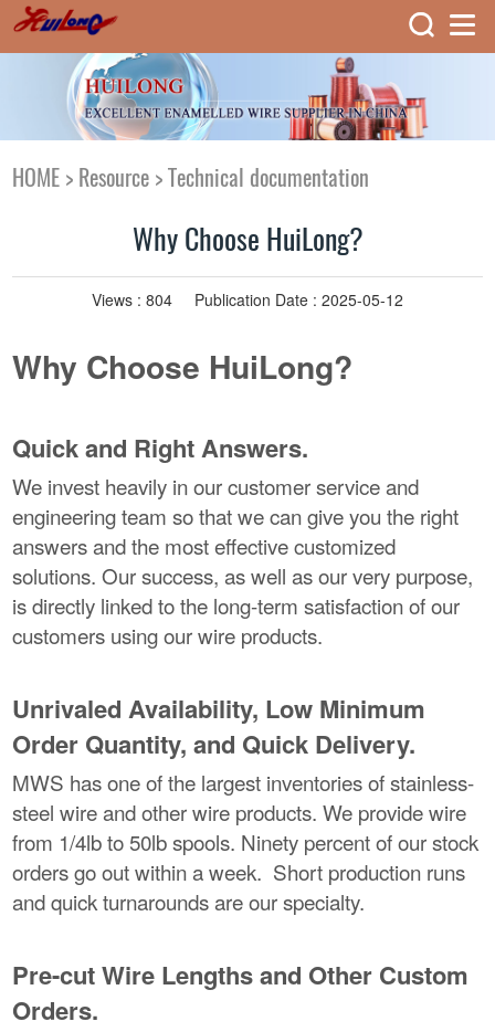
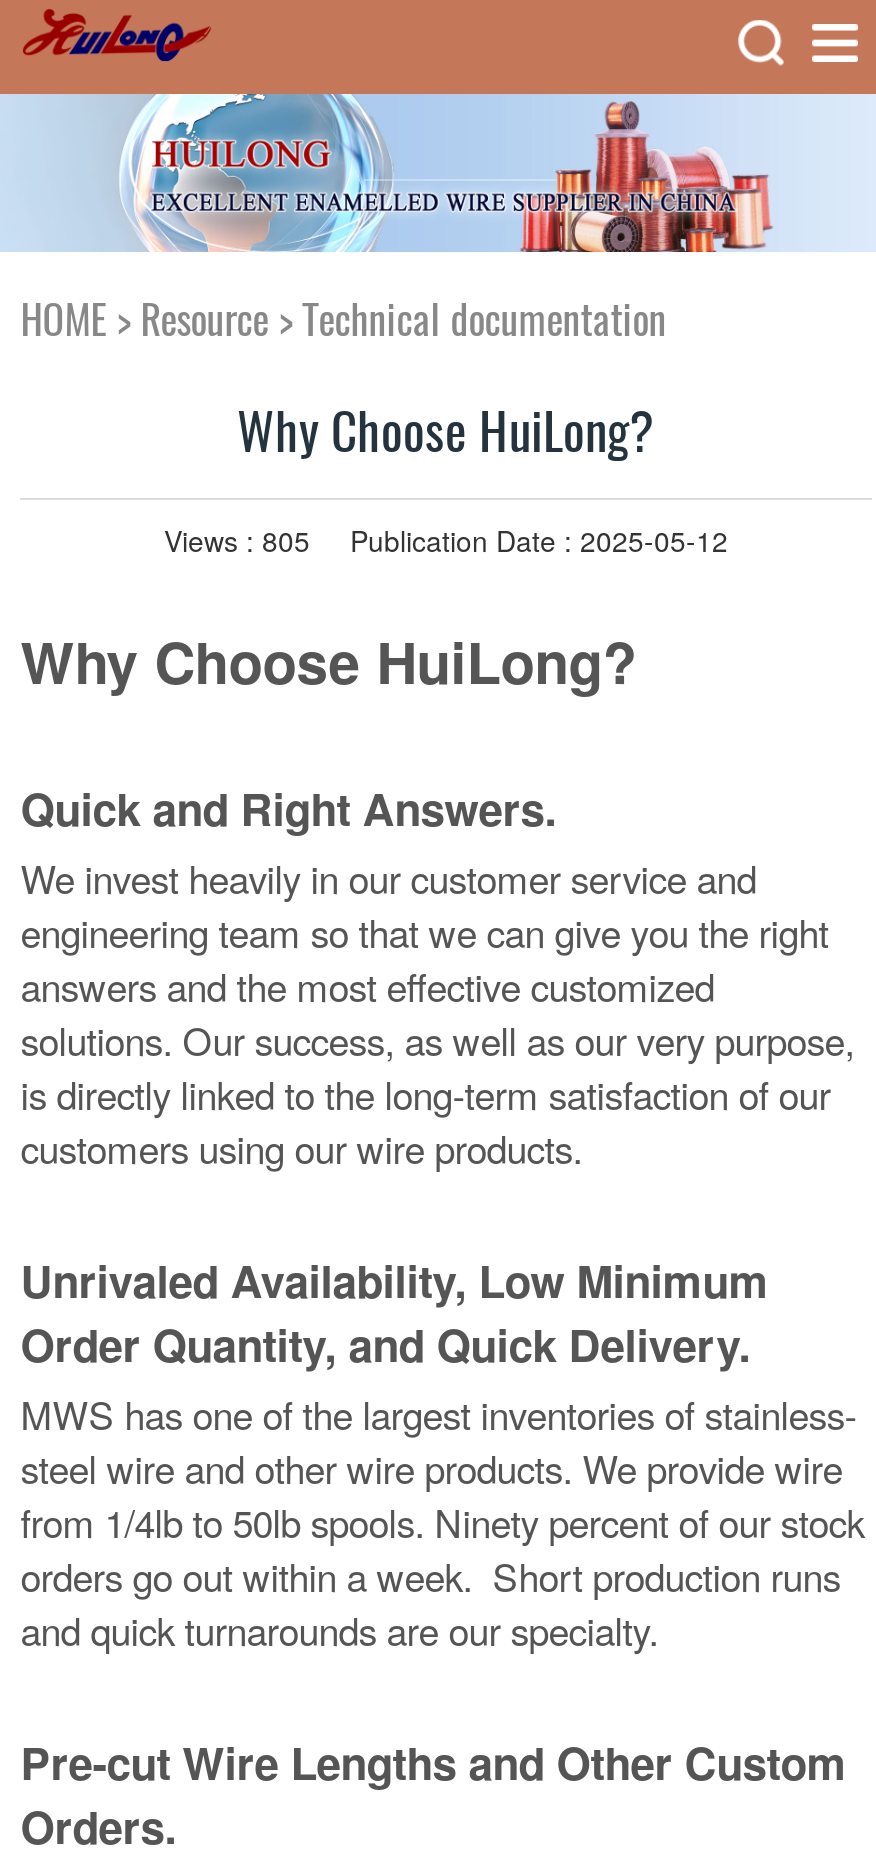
[92,289,403,311] Views : 804 Publication Date : 2025-05-12 -> [164,521,728,561] Views : 805 Publication Date : 2025-05-12

